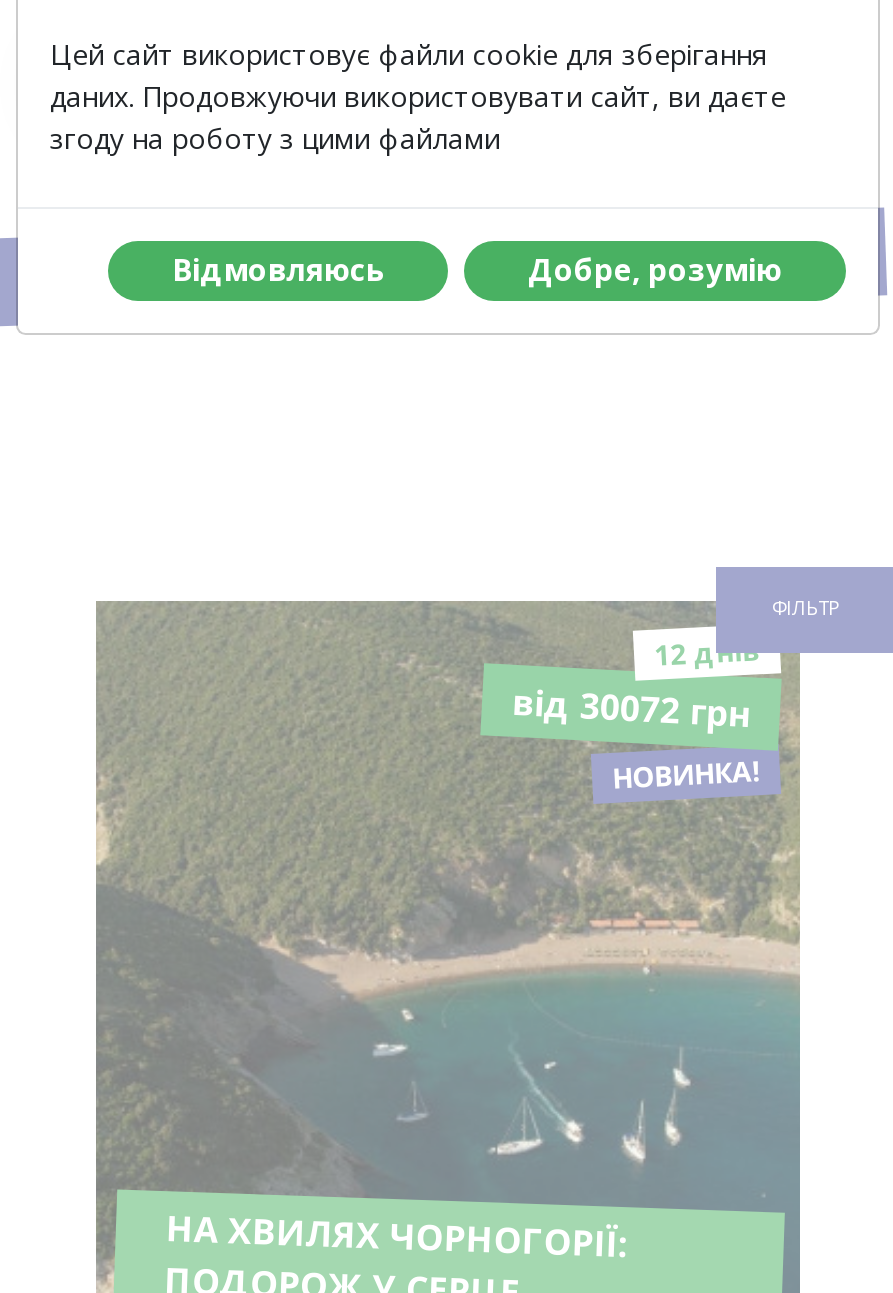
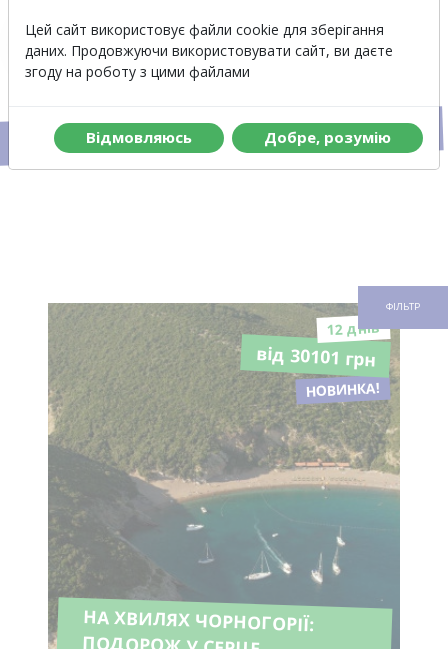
[511,676,751,737] від 30072 грн -> [255,341,375,371] від 30101 грн

